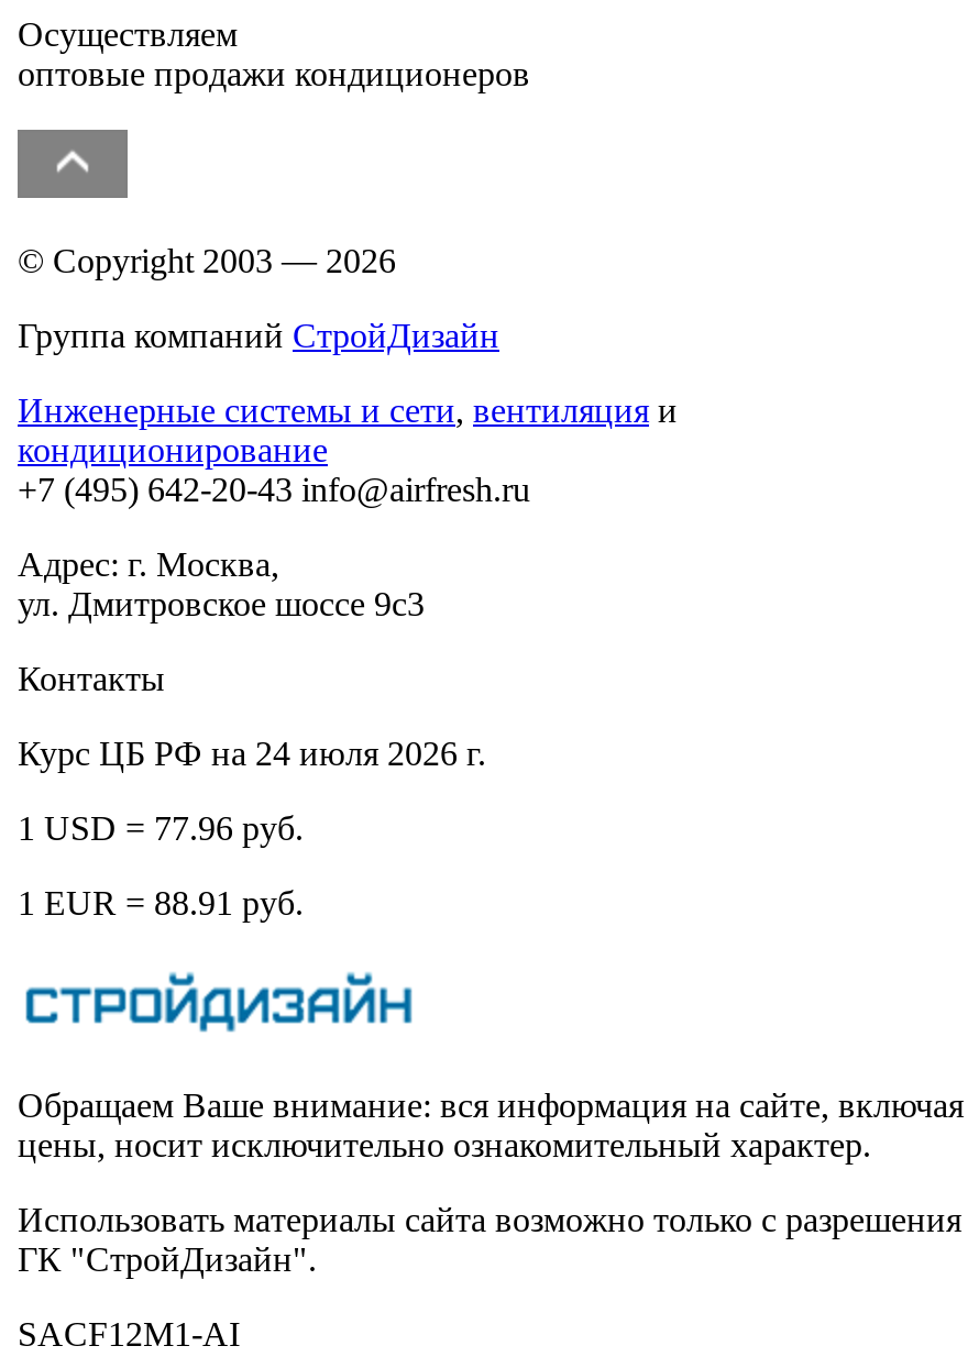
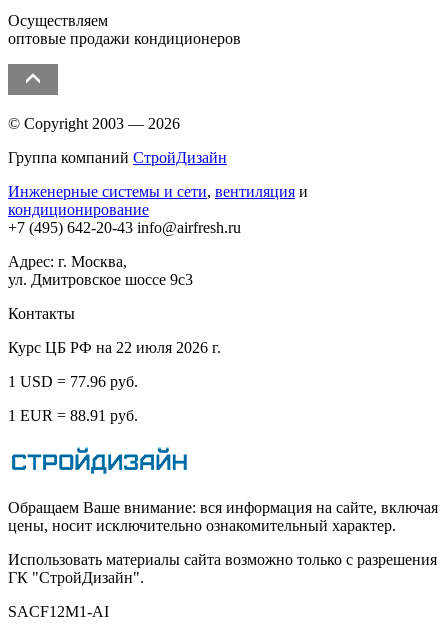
[18,734,486,771] Курс ЦБ РФ на 24 июля 2026 г. -> [8,339,221,356] Курс ЦБ РФ на 22 июля 2026 г.

